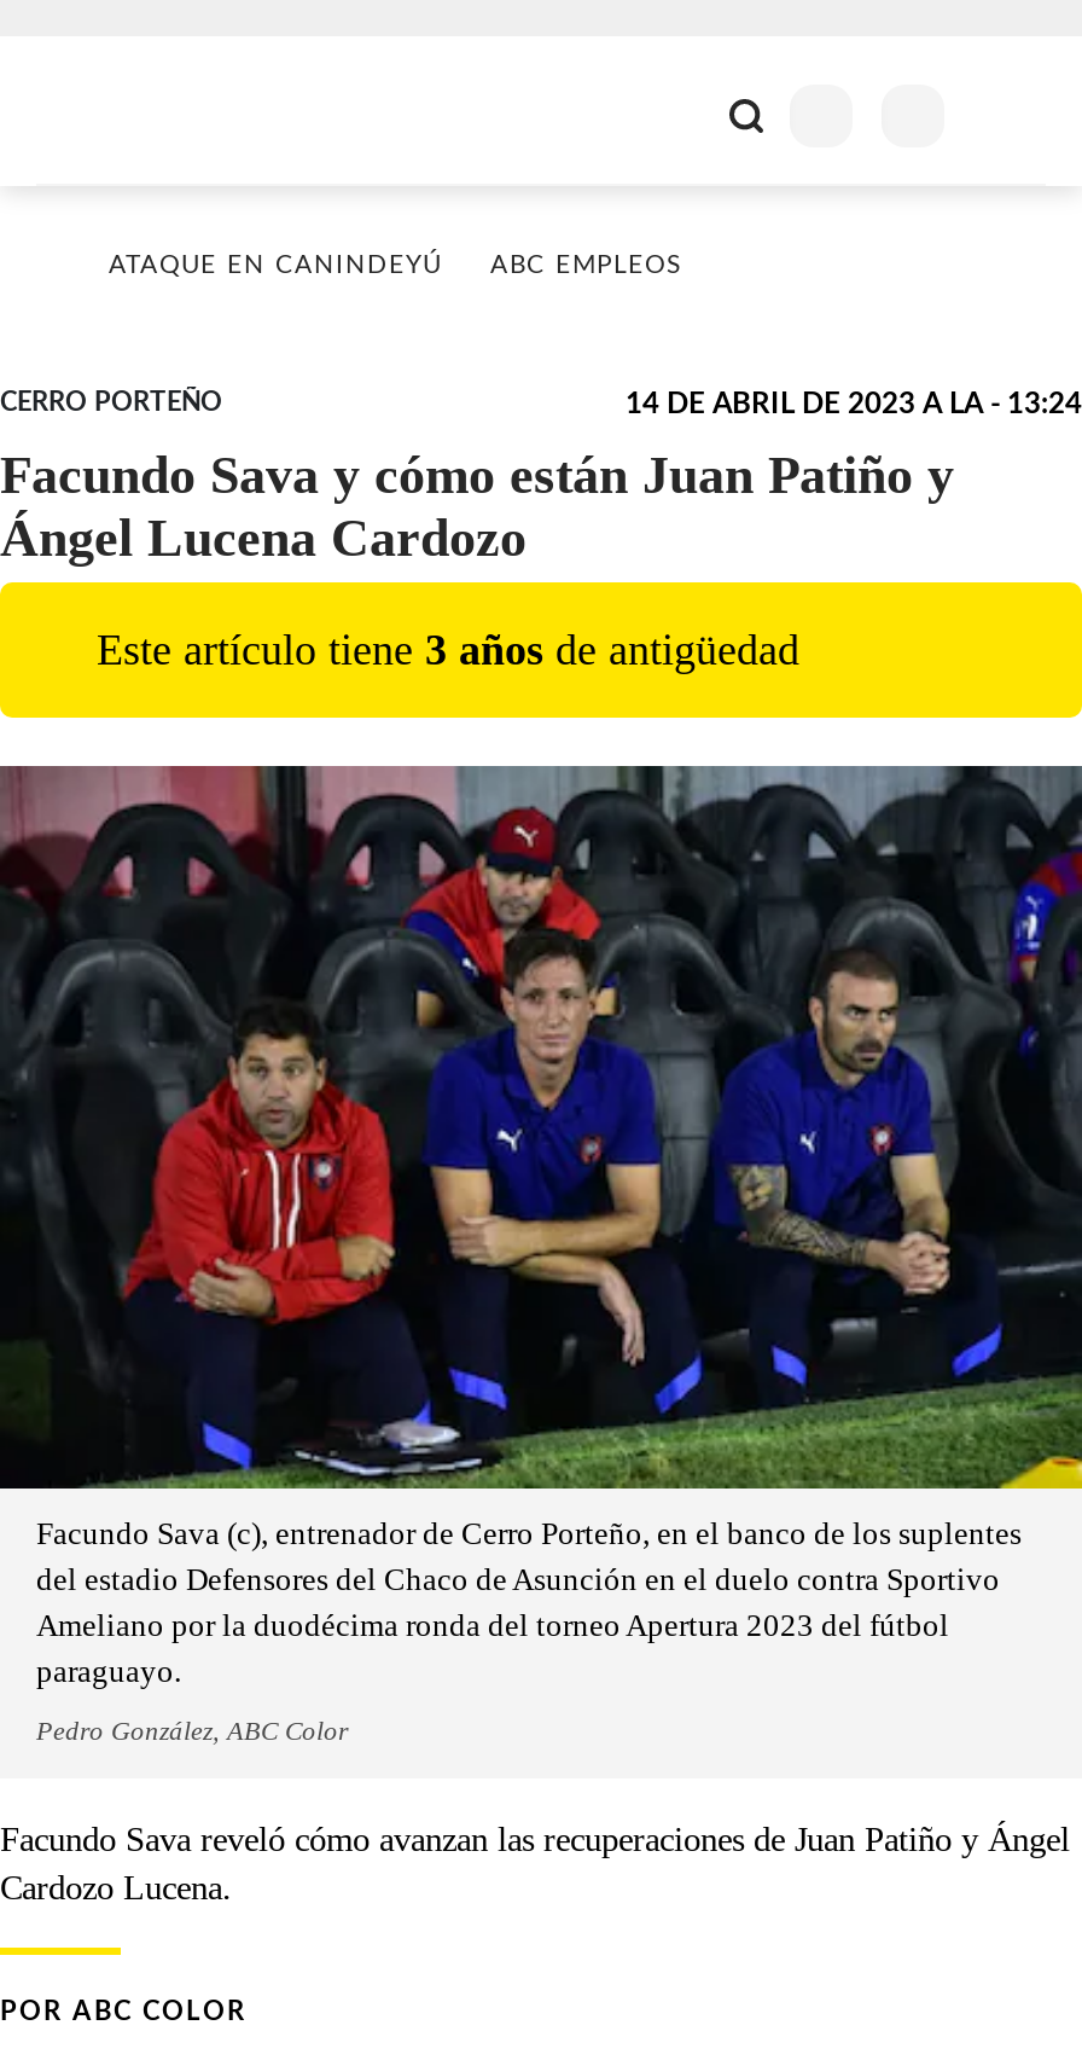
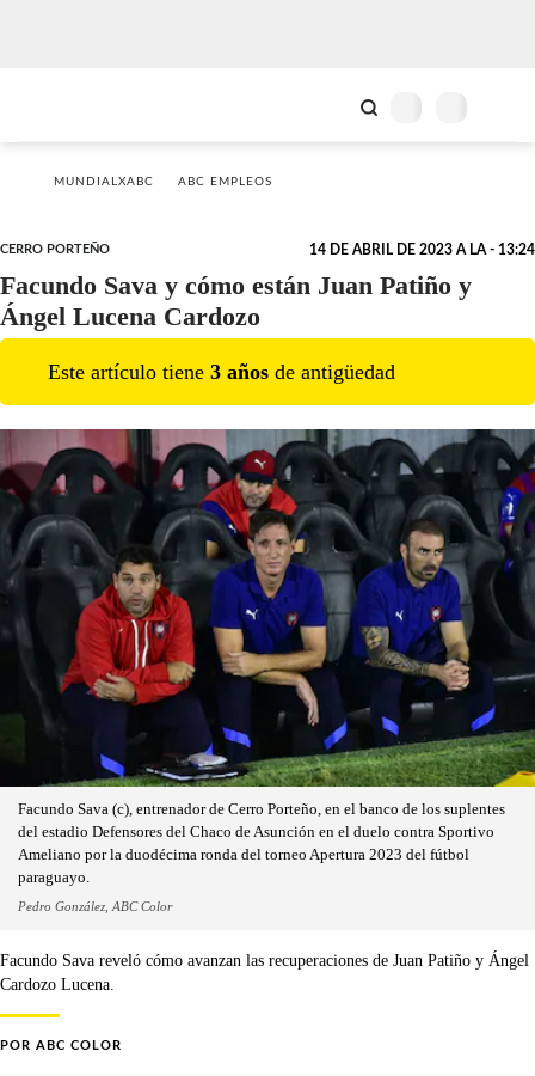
[109,254,442,278] ATAQUE EN CANINDEYÚ -> [54,176,154,188] MUNDIALXABC

